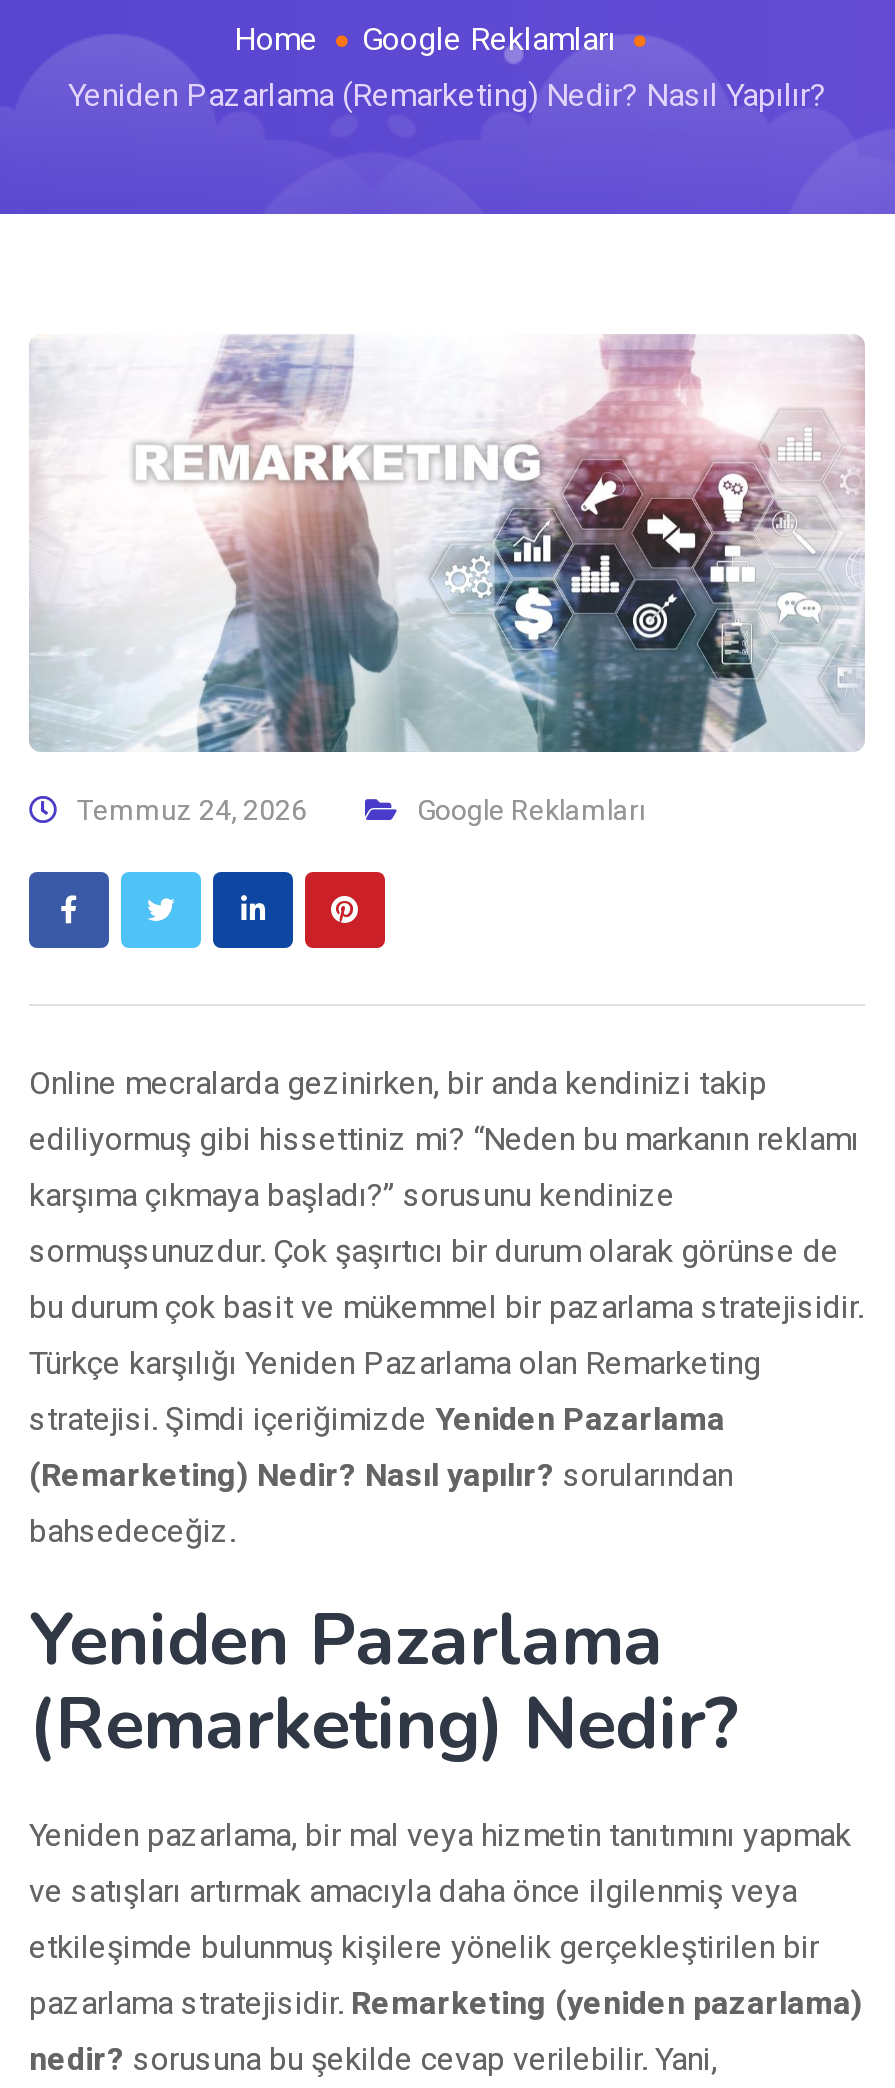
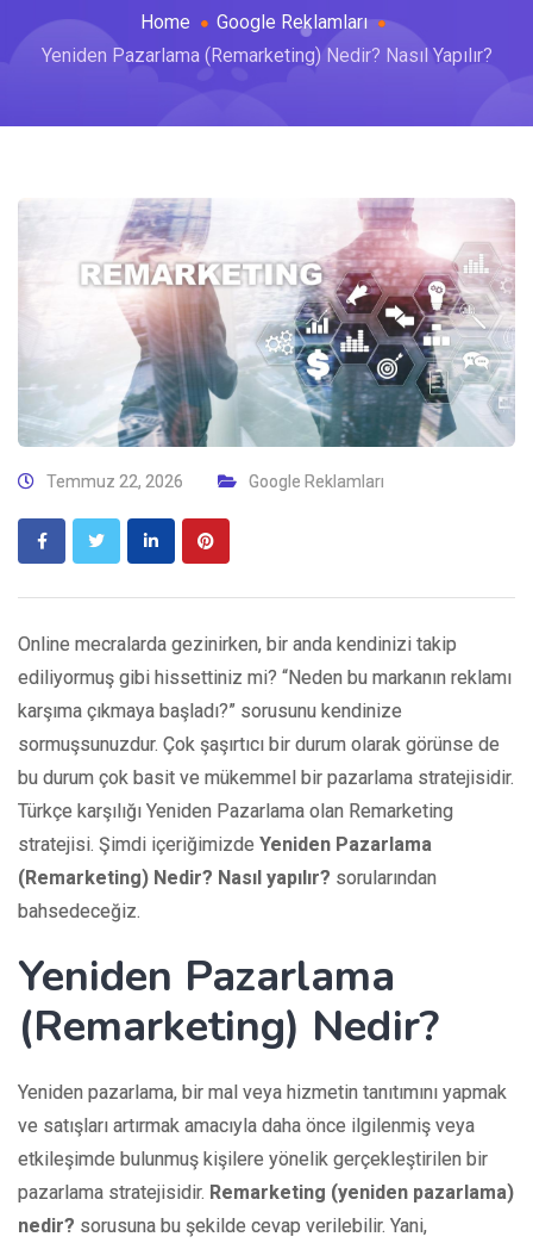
[77,794,307,826] Temmuz 24, 2026 -> [46,472,183,491] Temmuz 22, 2026

